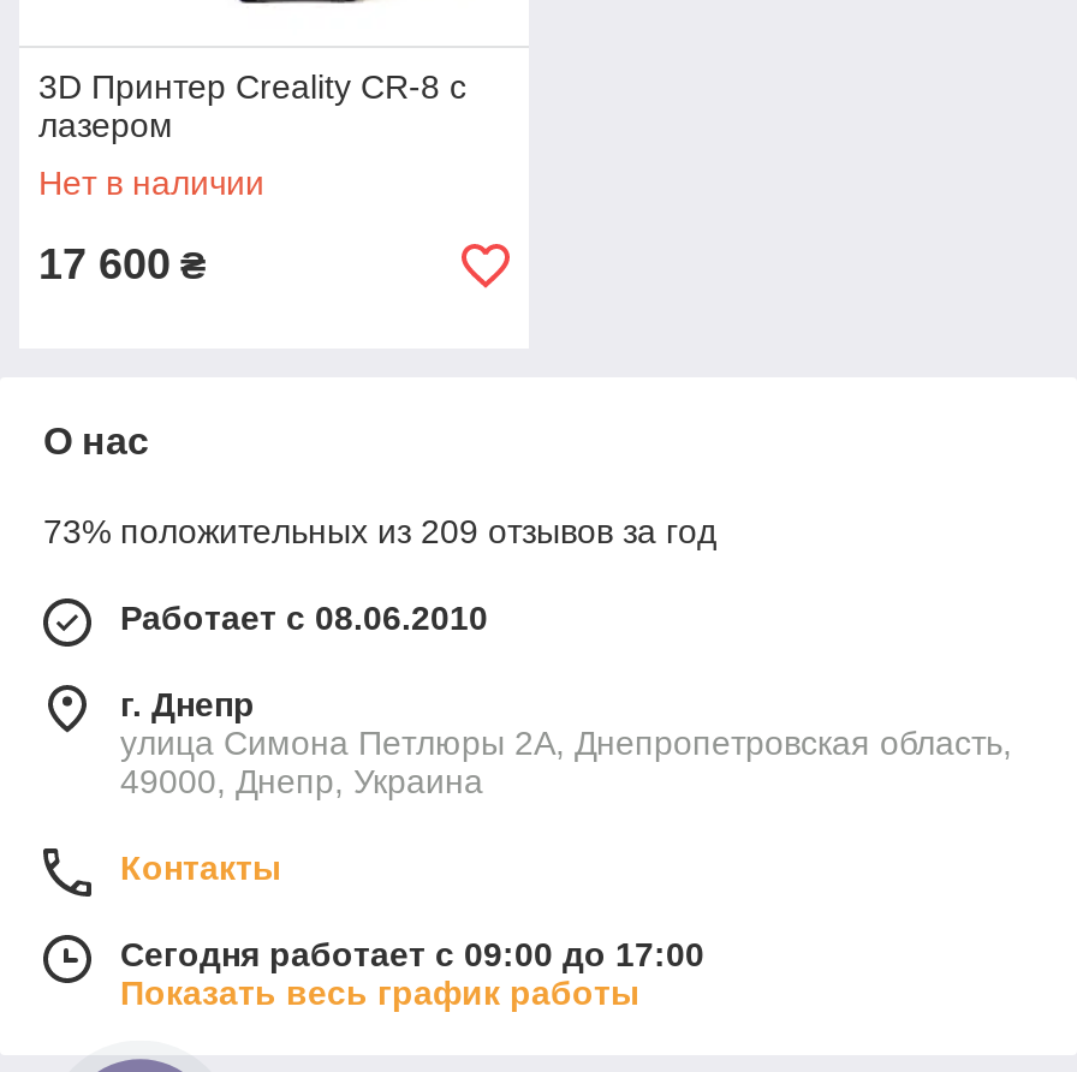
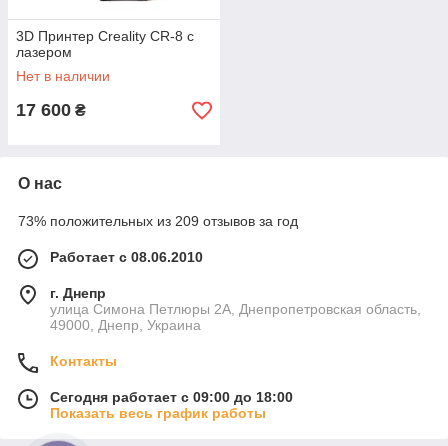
[120,935,704,974] Сегодня работает с 09:00 до 17:00 -> [50,389,293,405] Сегодня работает с 09:00 до 18:00

